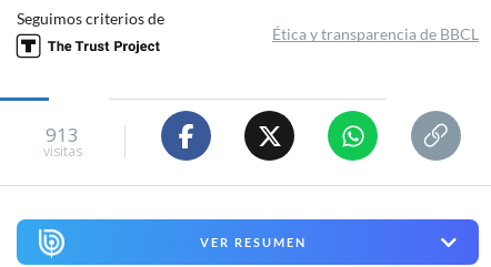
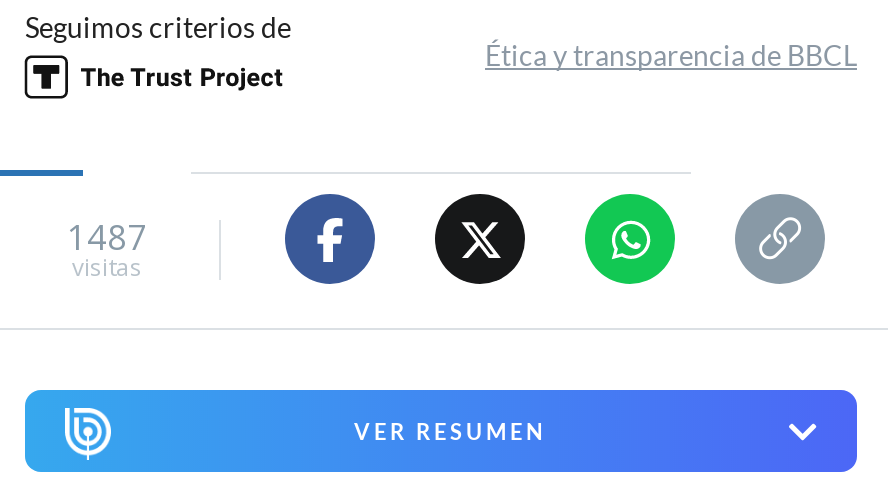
[46,122,79,147] 913 -> [67,214,147,260] 1487

